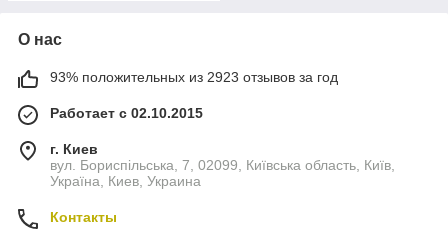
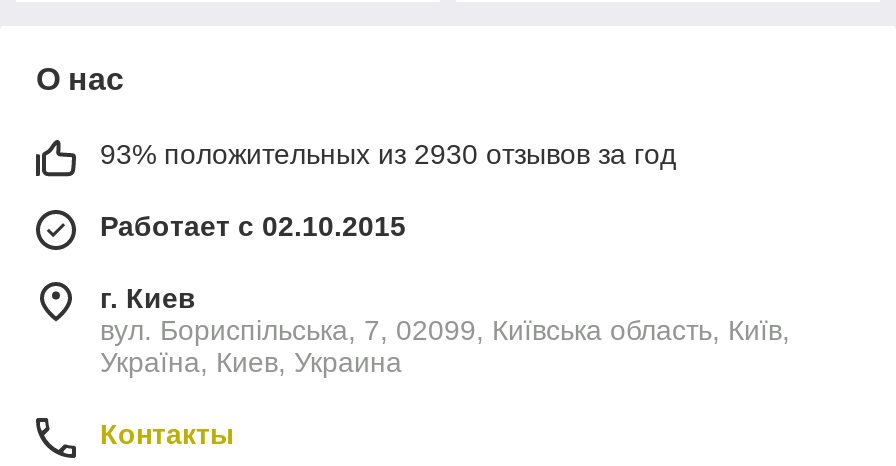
[50,69,338,85] 93% положительных из 2923 отзывов за год -> [100,138,676,170] 93% положительных из 2930 отзывов за год

